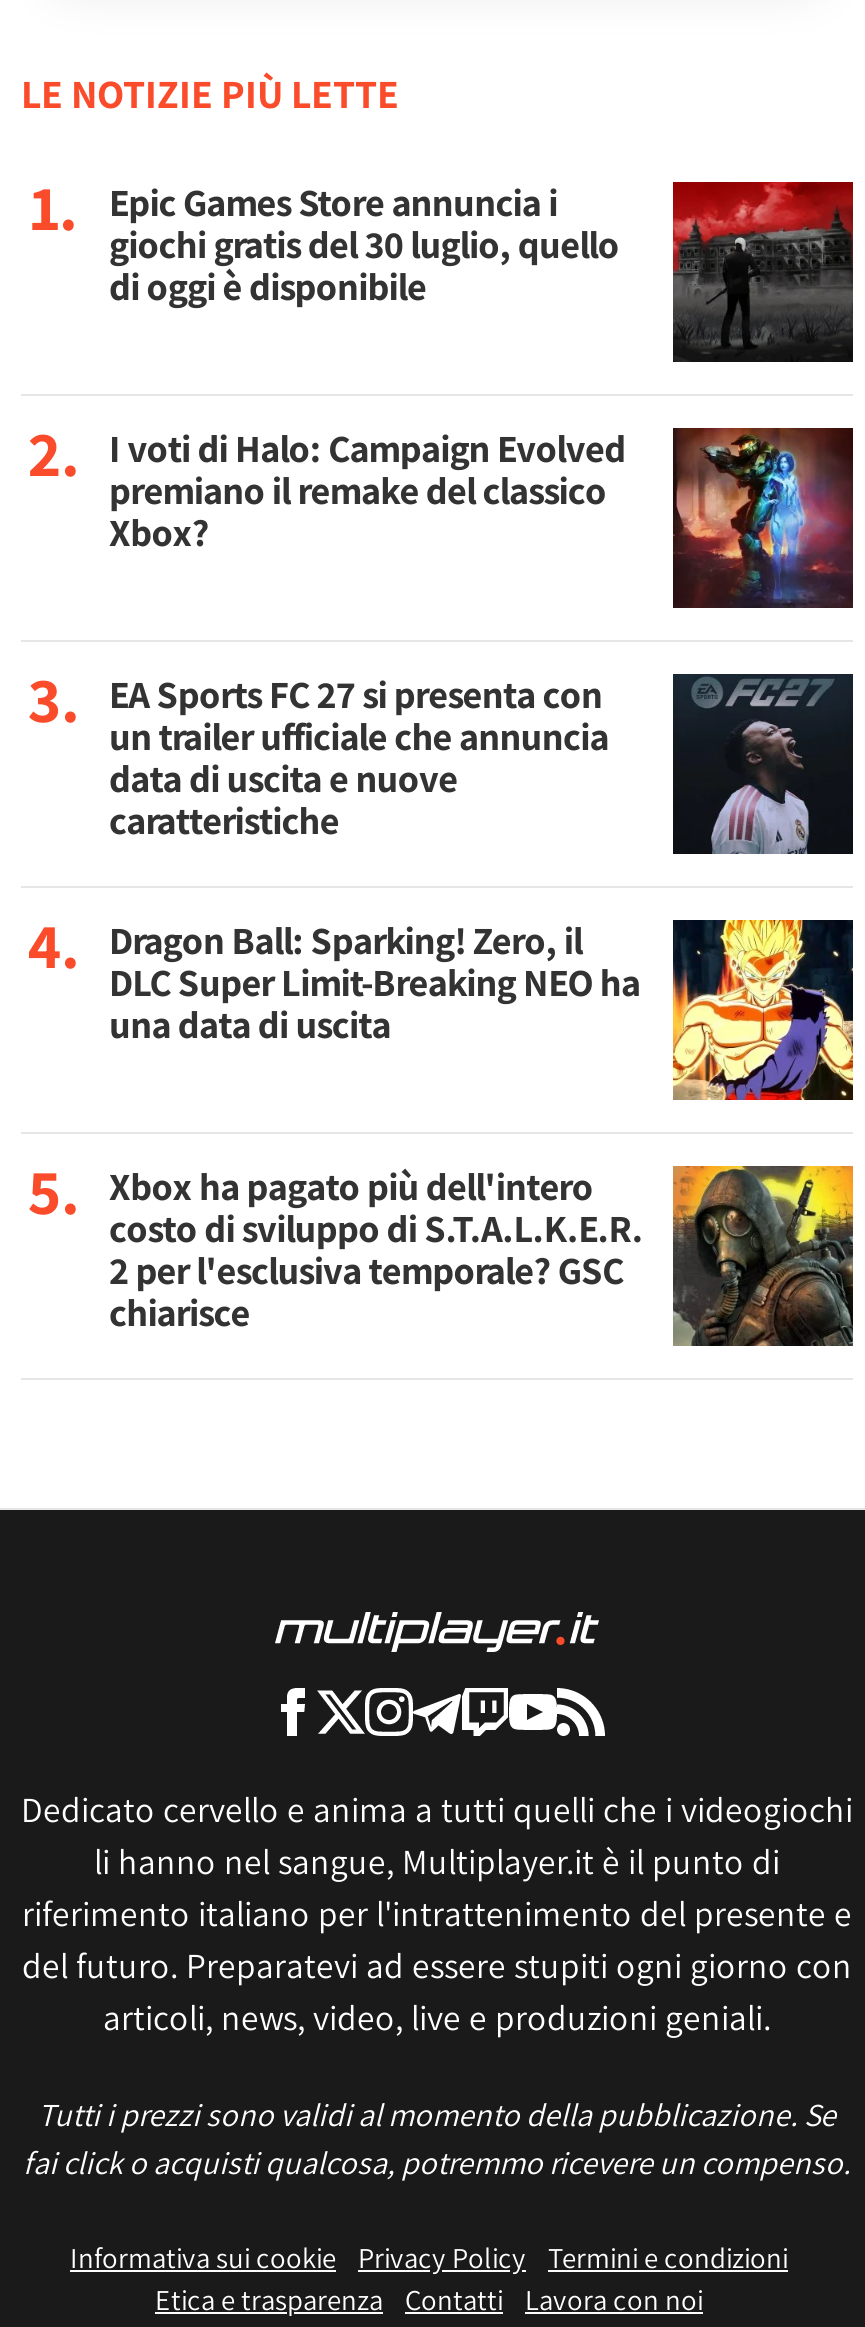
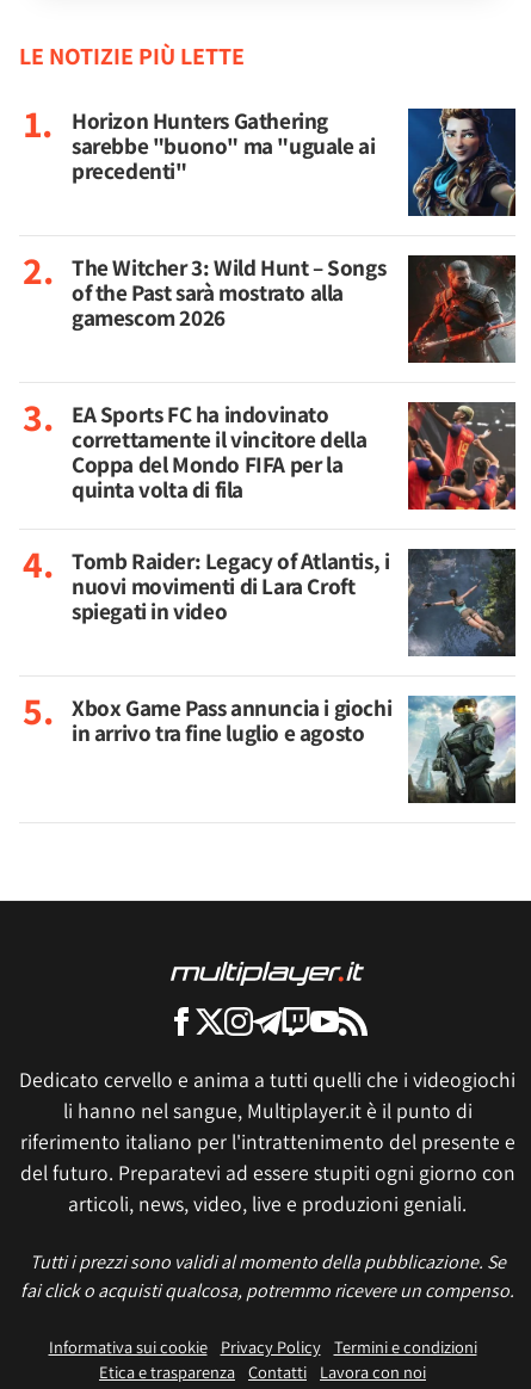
[109,176,855,362] [image] | Epic Games Store annuncia i | giochi gratis del 30 luglio, quello | di oggi è disponibile -> [72,105,517,217] [image] | Horizon Hunters Gathering | sarebbe "buono" ma "uguale ai | precedenti"
[109,422,855,610] [image] | I voti di Halo: Campaign Evolved | premiano il remake del classico | Xbox? -> [72,252,517,364] [image] | The Witcher 3: Wild Hunt – Songs | of the Past sarà mostrato alla | gamescom 2026
[109,668,855,856] [image] | EA Sports FC 27 si presenta con | un trailer ufficiale che annuncia | data di uscita e nuove | caratteristiche -> [72,399,517,511] [image] | EA Sports FC ha indovinato | correttamente il vincitore della | Coppa del Mondo FIFA per la | quinta volta di fila
[109,914,855,1102] [image] | Dragon Ball: Sparking! Zero, il | DLC Super Limit-Breaking NEO ha | una data di uscita -> [72,545,517,658] [image] | Tomb Raider: Legacy of Atlantis, i | nuovi movimenti di Lara Croft | spiegati in video
[109,1160,855,1348] [image] | Xbox ha pagato più dell'intero | costo di sviluppo di S.T.A.L.K.E.R. | 2 per l'esclusiva temporale? GSC | chiarisce -> [72,692,517,804] [image] | Xbox Game Pass annuncia i giochi | in arrivo tra fine luglio e agosto

